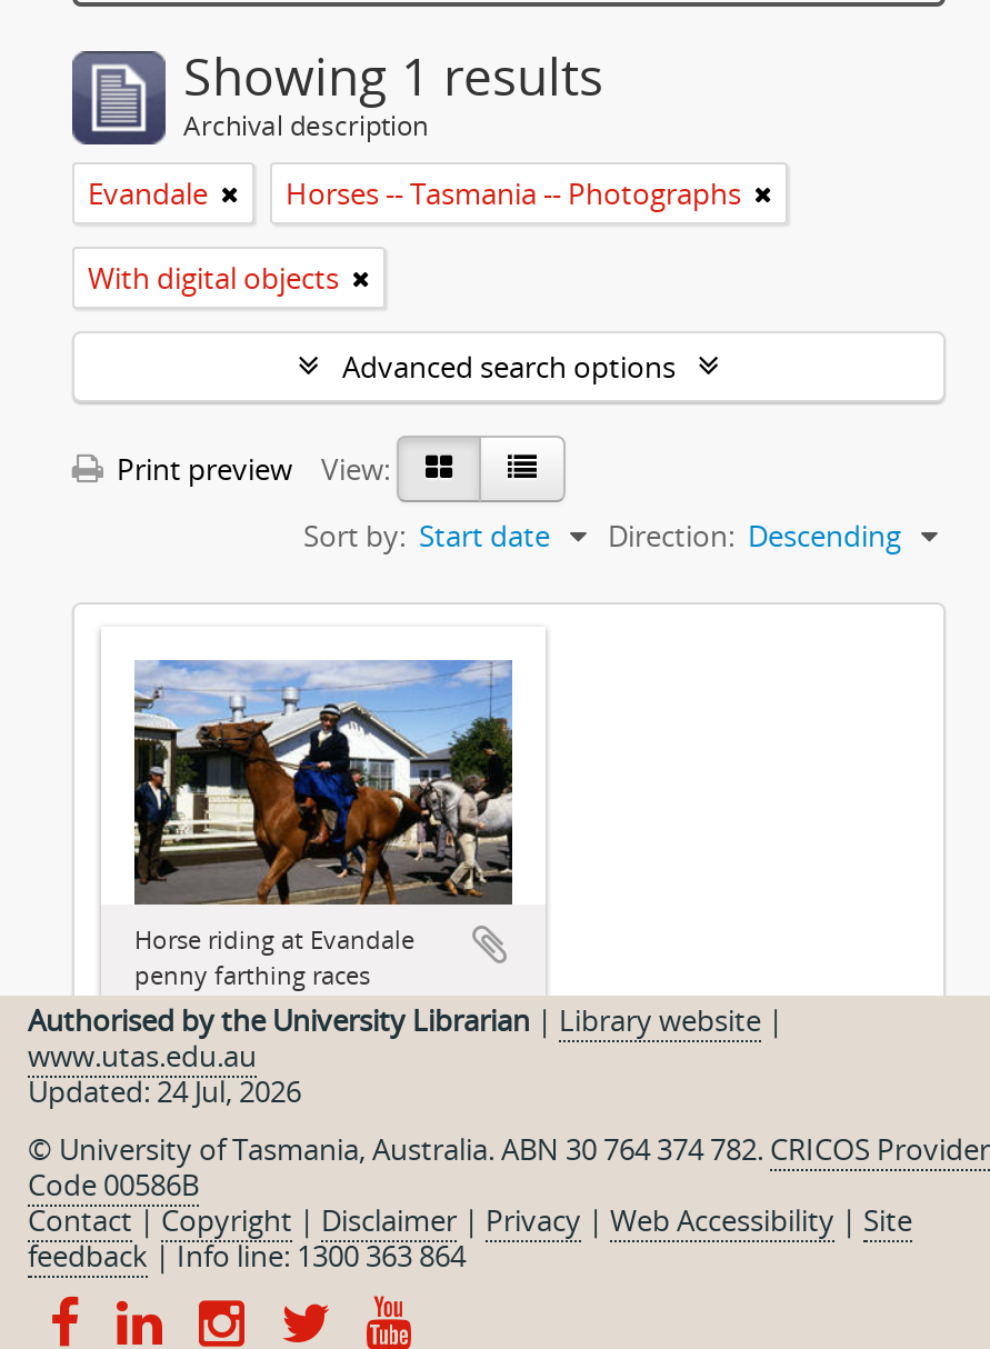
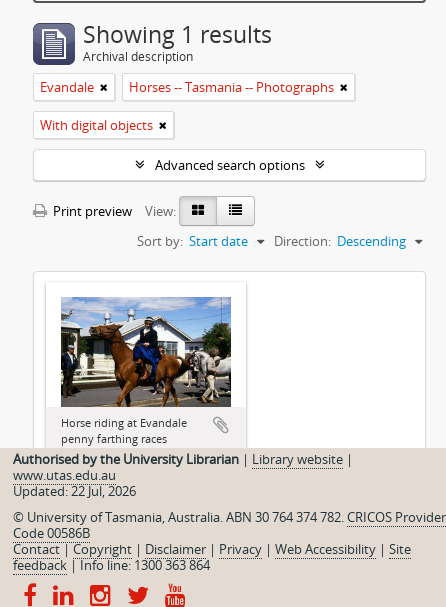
[28,1071,301,1111] Updated: 24 Jul, 2026 -> [13,482,136,500] Updated: 22 Jul, 2026

